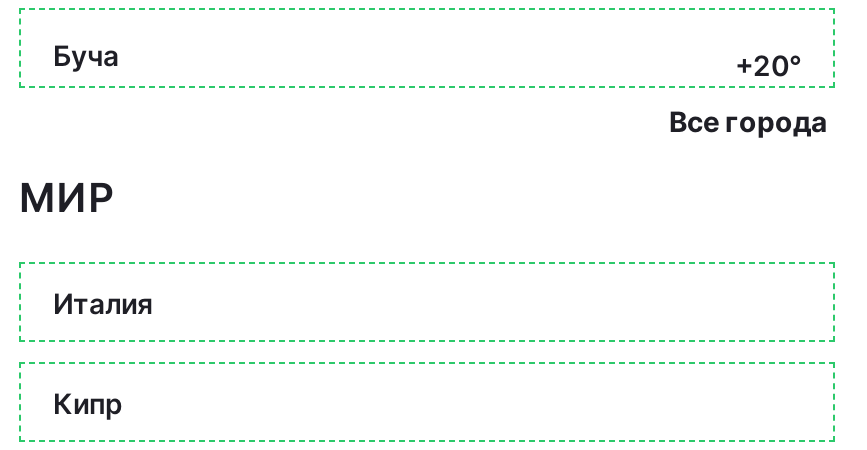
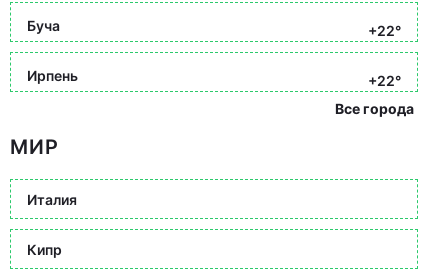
[735,48,801,82] +20° -> [27,22,401,89] +22° | Ирпень | +22°

